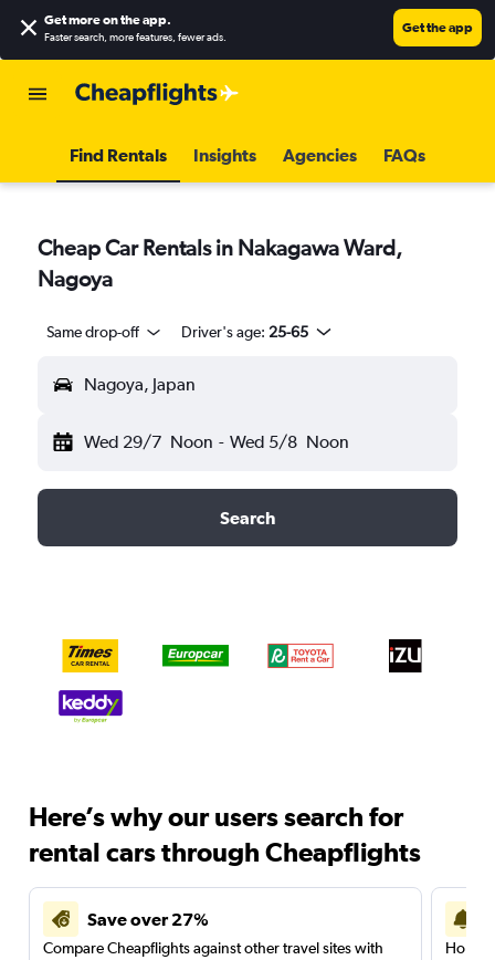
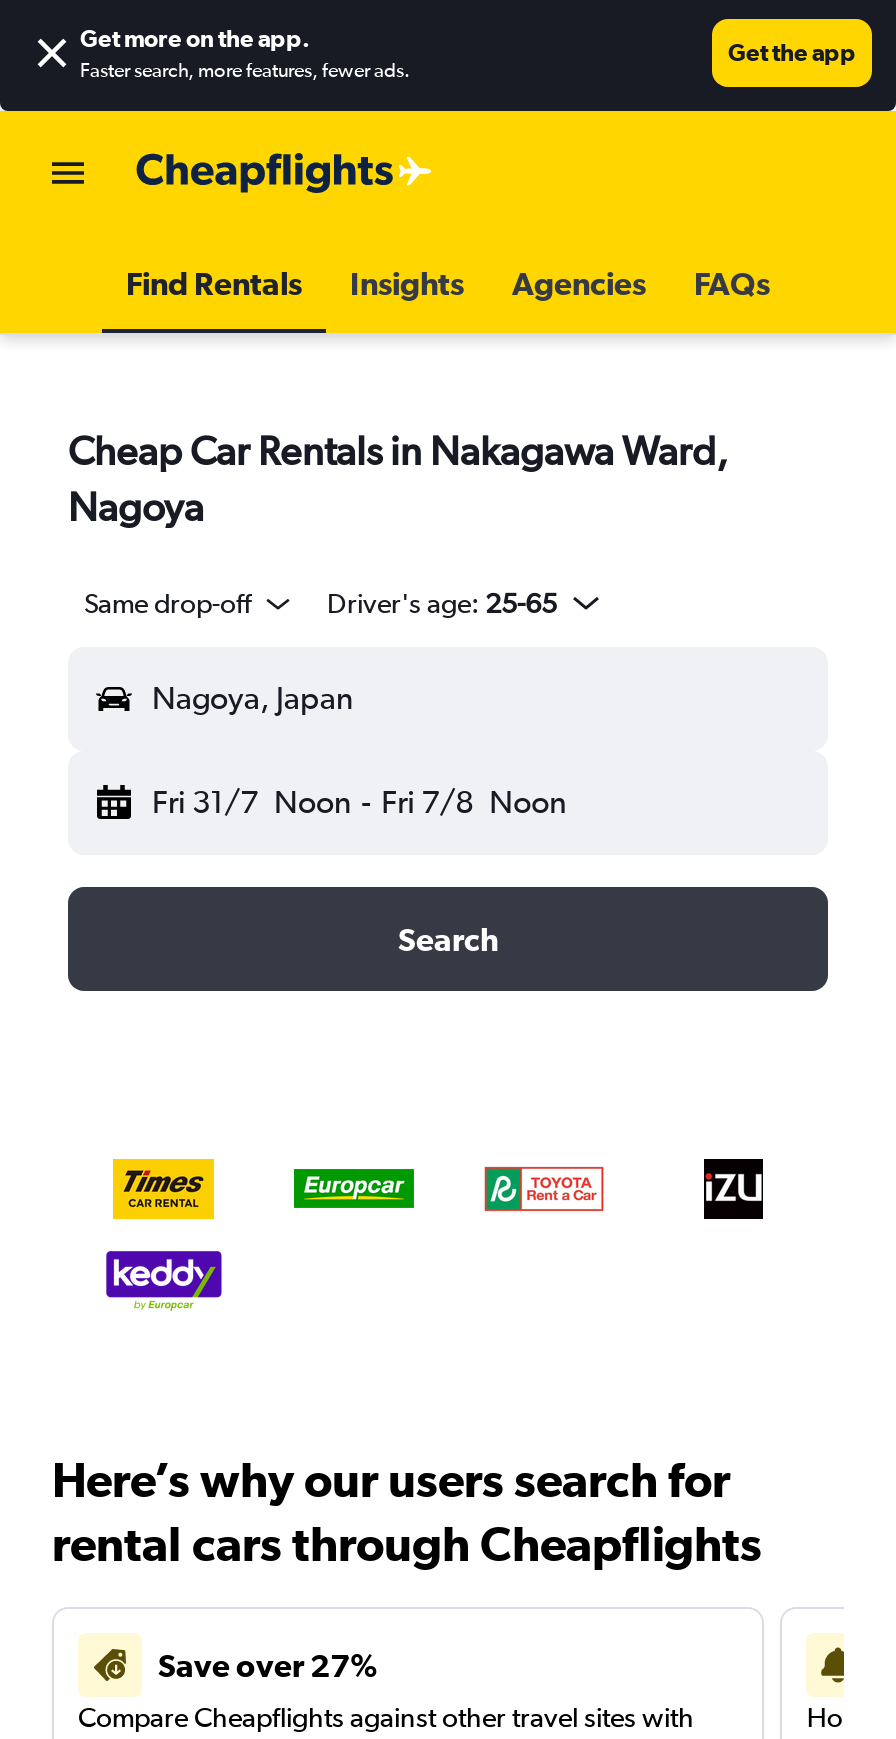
[84,431,349,452] Wed 29/7 Noon - Wed 5/8 Noon -> [152,783,567,821] Fri 31/7 Noon - Fri 7/8 Noon

